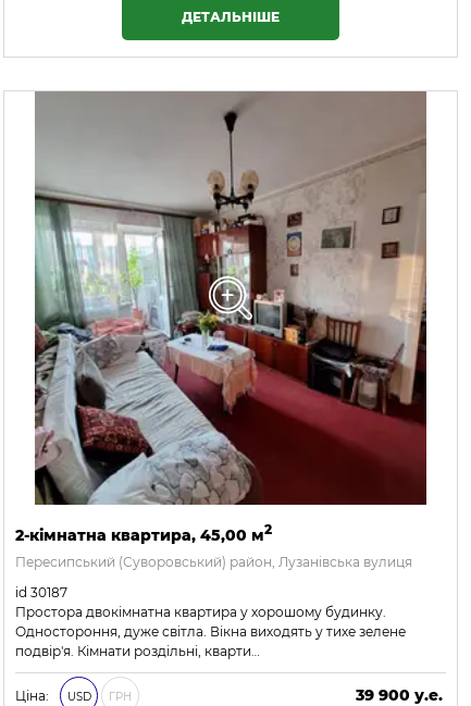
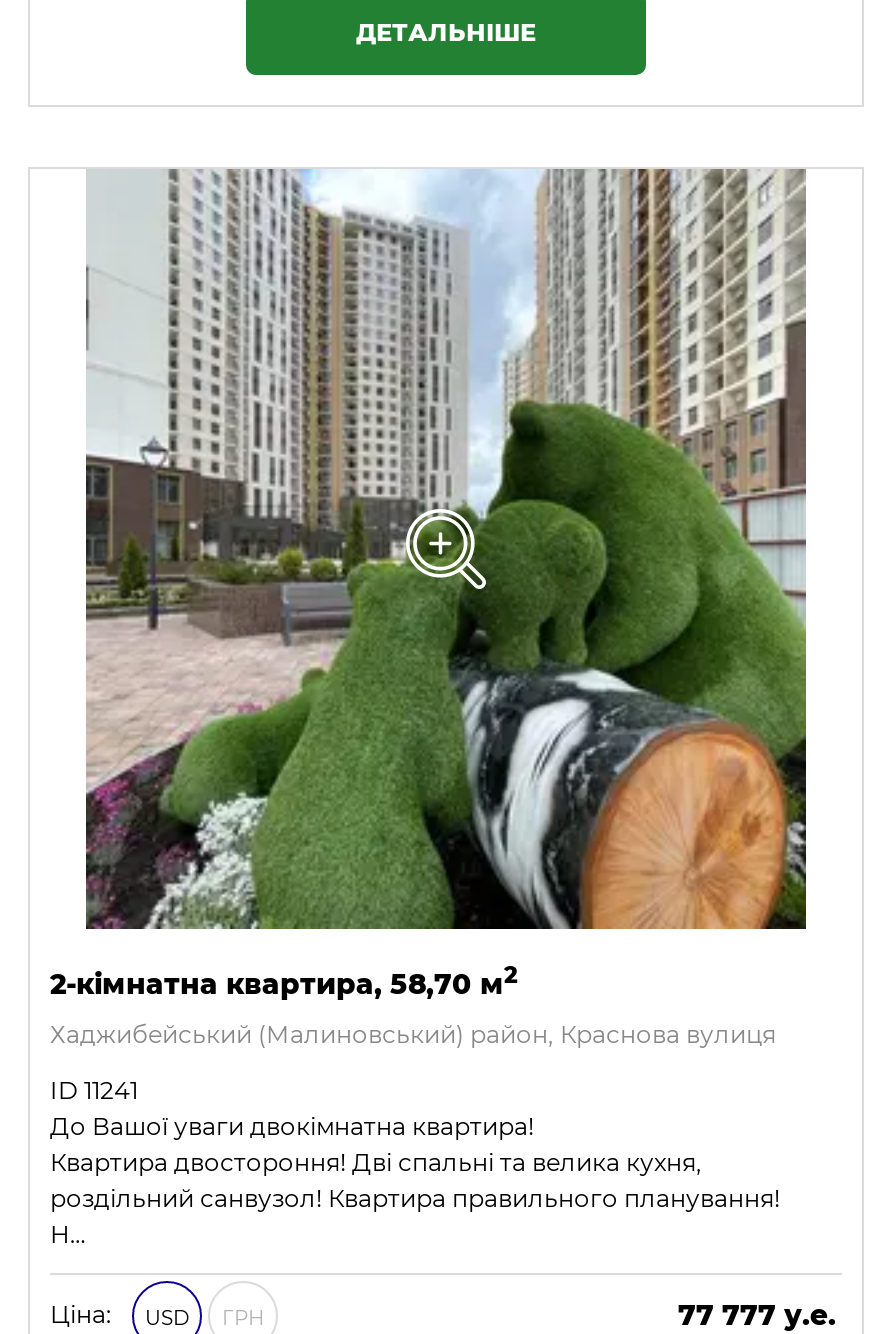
[15,90,427,570] [image] | 2-кімнатна квартира, 45,00 м2 | Пересипський (Суворовський) район, Лузанівська вулиця -> [50,168,808,1048] [image] | 2-кімнатна квартира, 58,70 м2 | Хаджибейський (Малиновський) район, Краснова вулиця
[15,584,406,659] id 30187 | Простора двокімнатна квартира у хорошому будинку. | Одностороння, дуже світла. Вікна виходять у тихе зелене | подвір'я. Кімнати роздільні, кварти… -> [50,1074,780,1248] ID 11241 | До Вашої уваги двокімнатна квартира! | Квартира двостороння! Дві спальні та велика кухня, | роздільний санвузол! Квартира правильного планування! | Н…
[356,685,443,705] 39 900 у.е. -> [678,1296,836,1332] 77 777 у.е.

